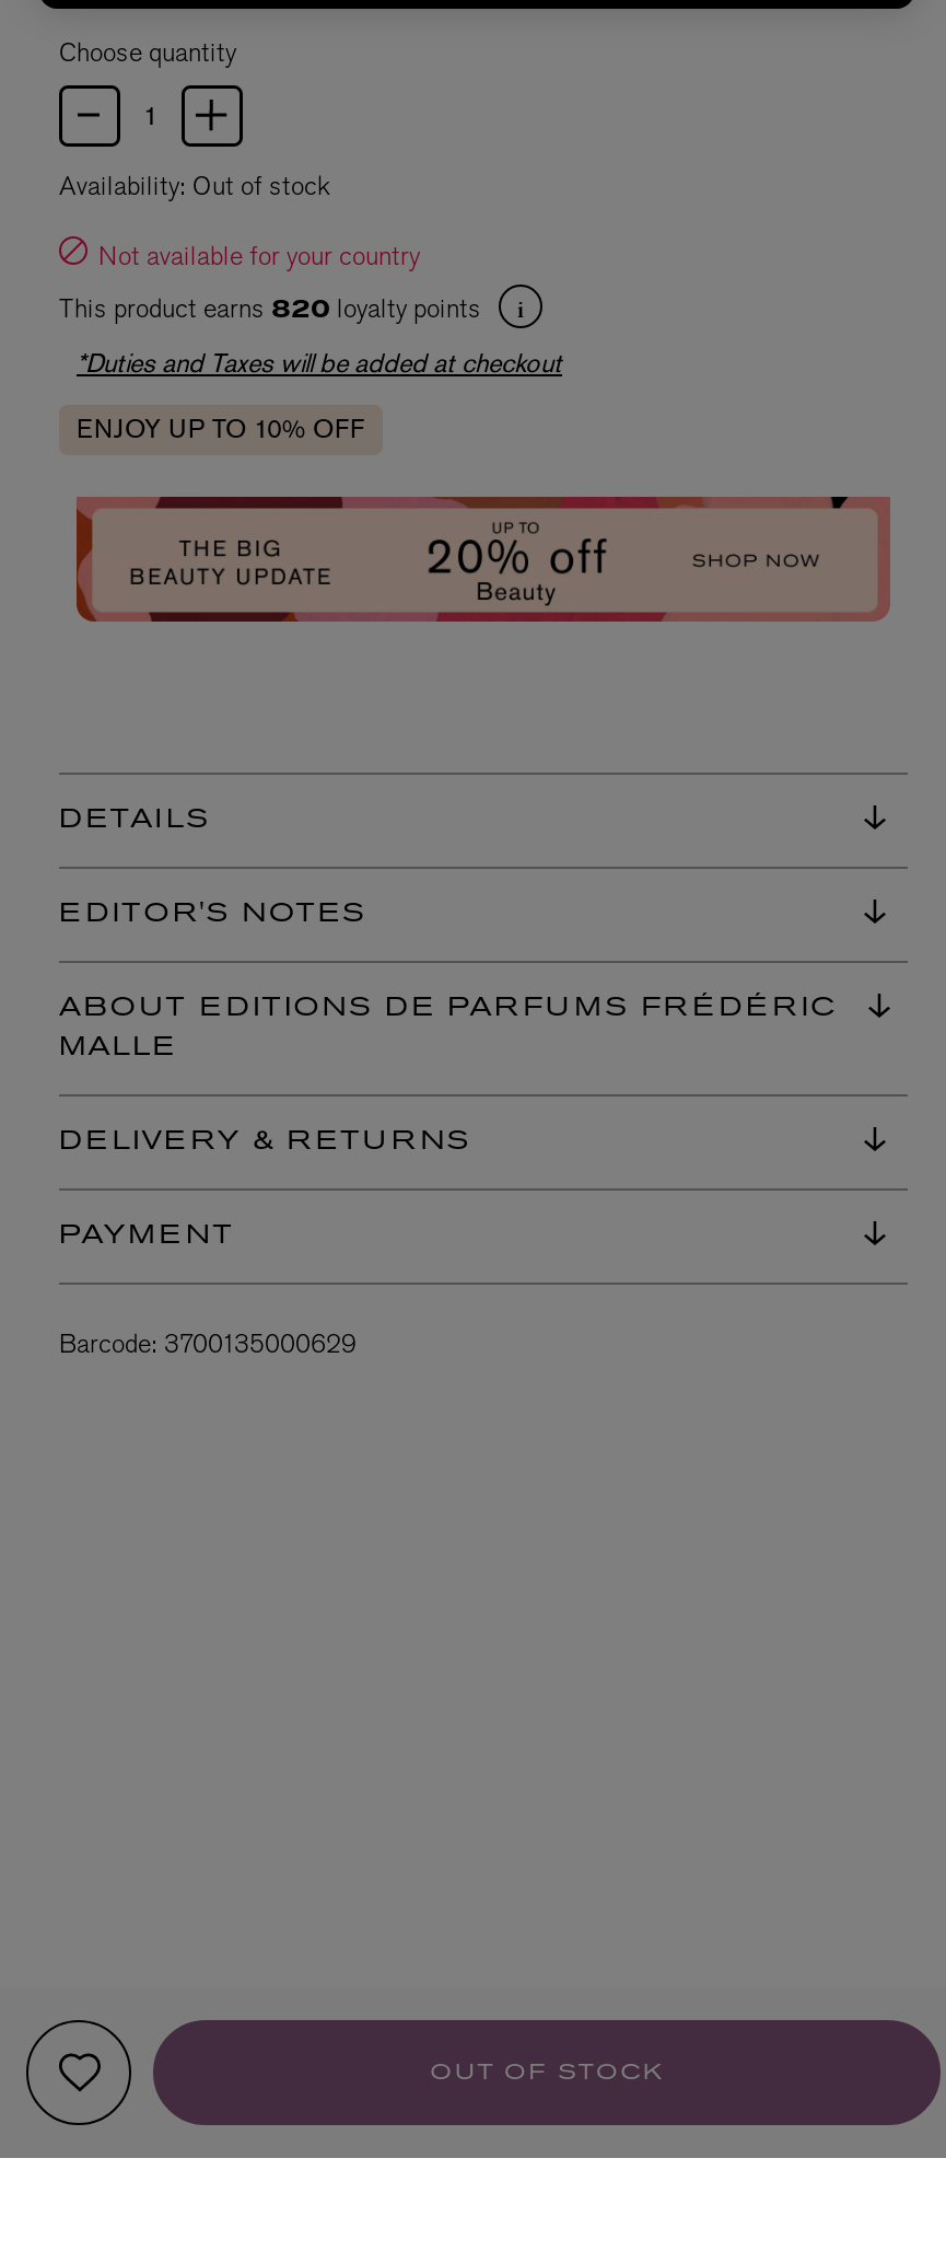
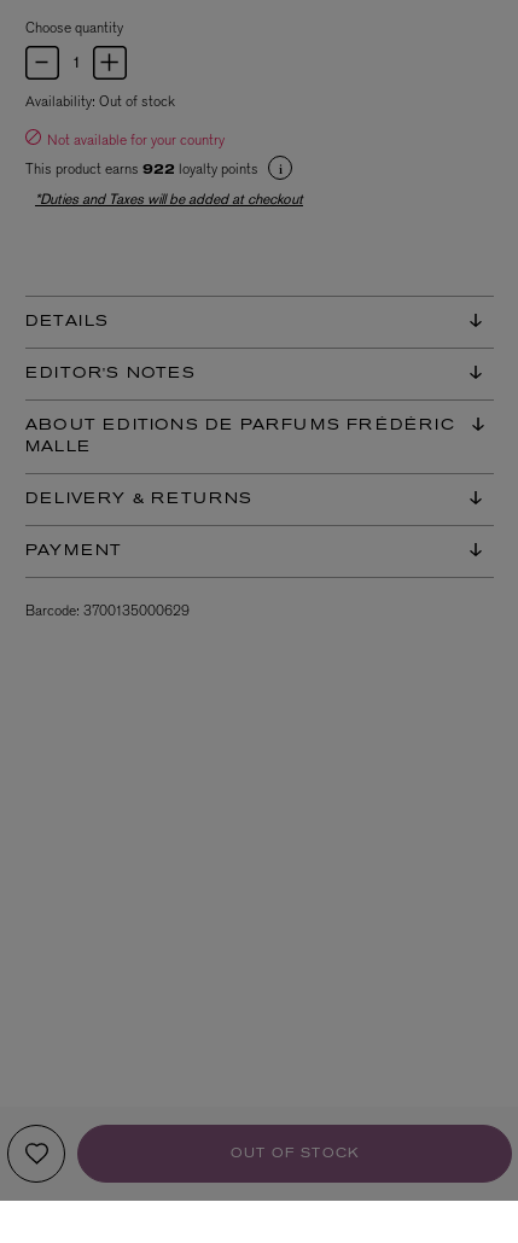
[59,290,488,325] This product earns 820 loyalty points -> [25,160,262,179] This product earns 922 loyalty points
[77,411,365,446] ENJOY UP TO 10% OFF -> none
[77,495,890,624] [image] -> none
moved [59,808,837,1362] -> [25,315,455,620]: DETAILS | EDITOR'S NOTES | ABOUT EDITIONS DE PARFUMS FRÉDÉRIC | MALLE | DELIVERY & RETURNS | PAYMENT | Barcode: 3700135000629

